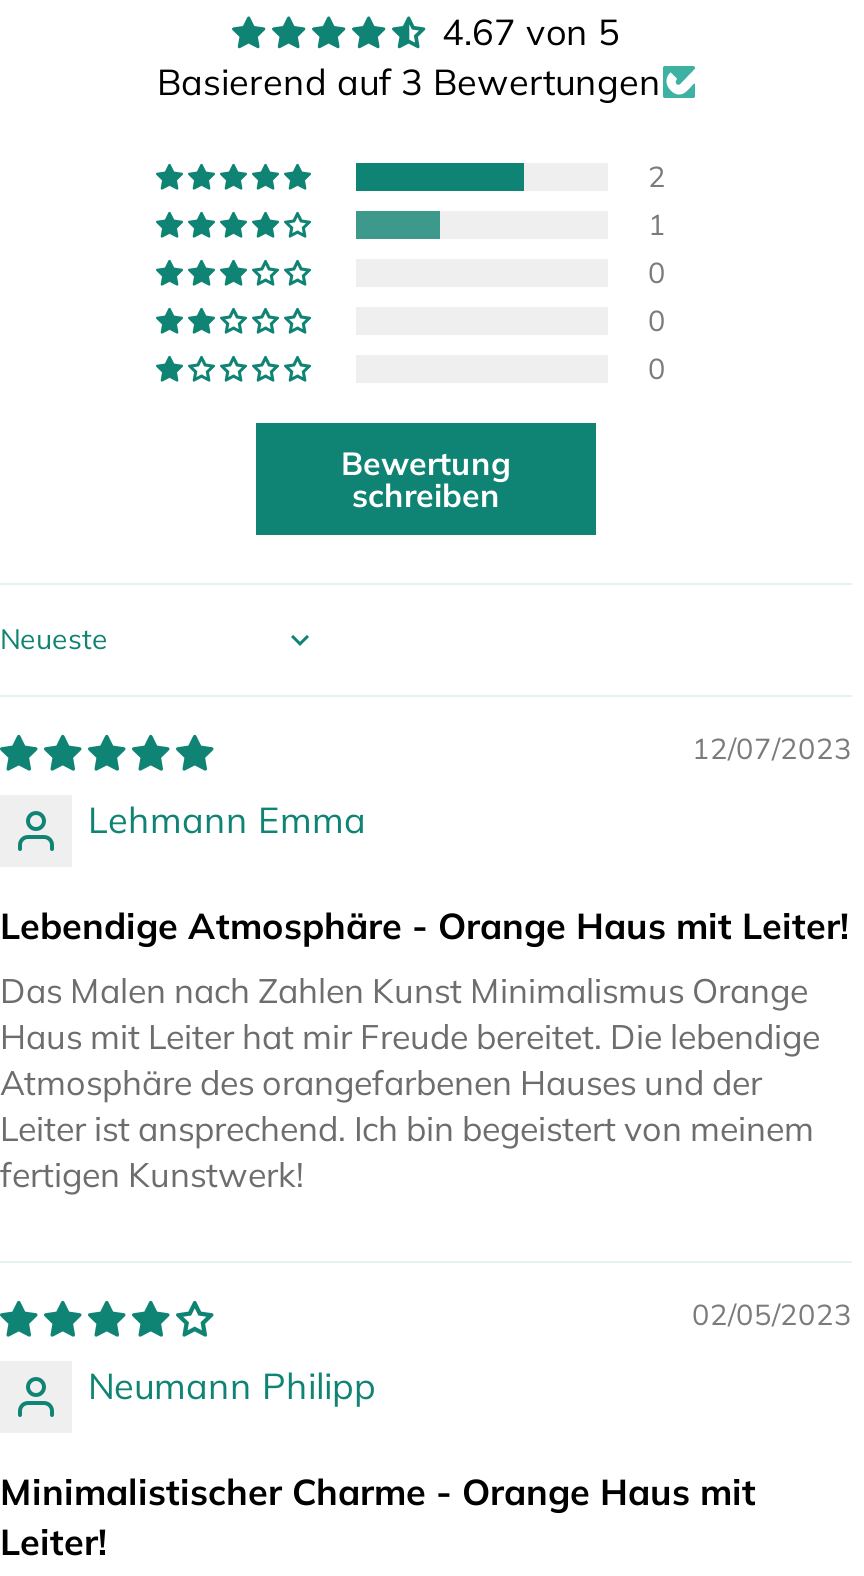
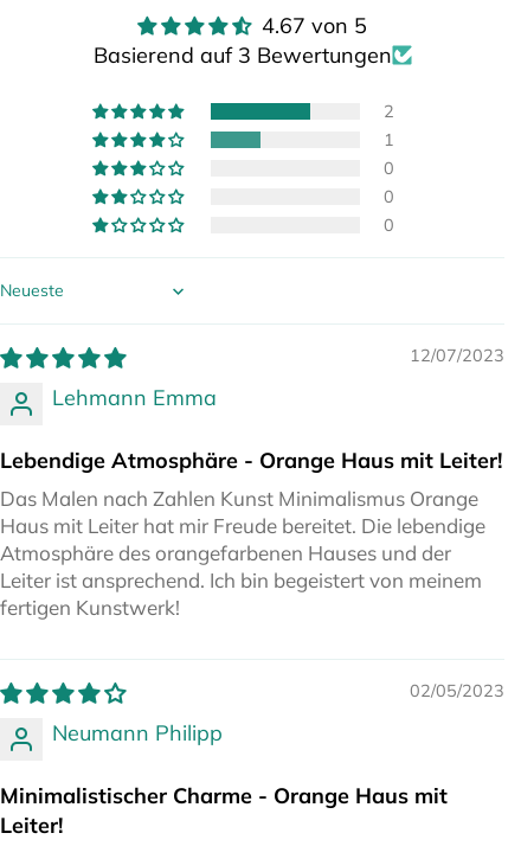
[341,443,511,515] Bewertung | schreiben -> none

